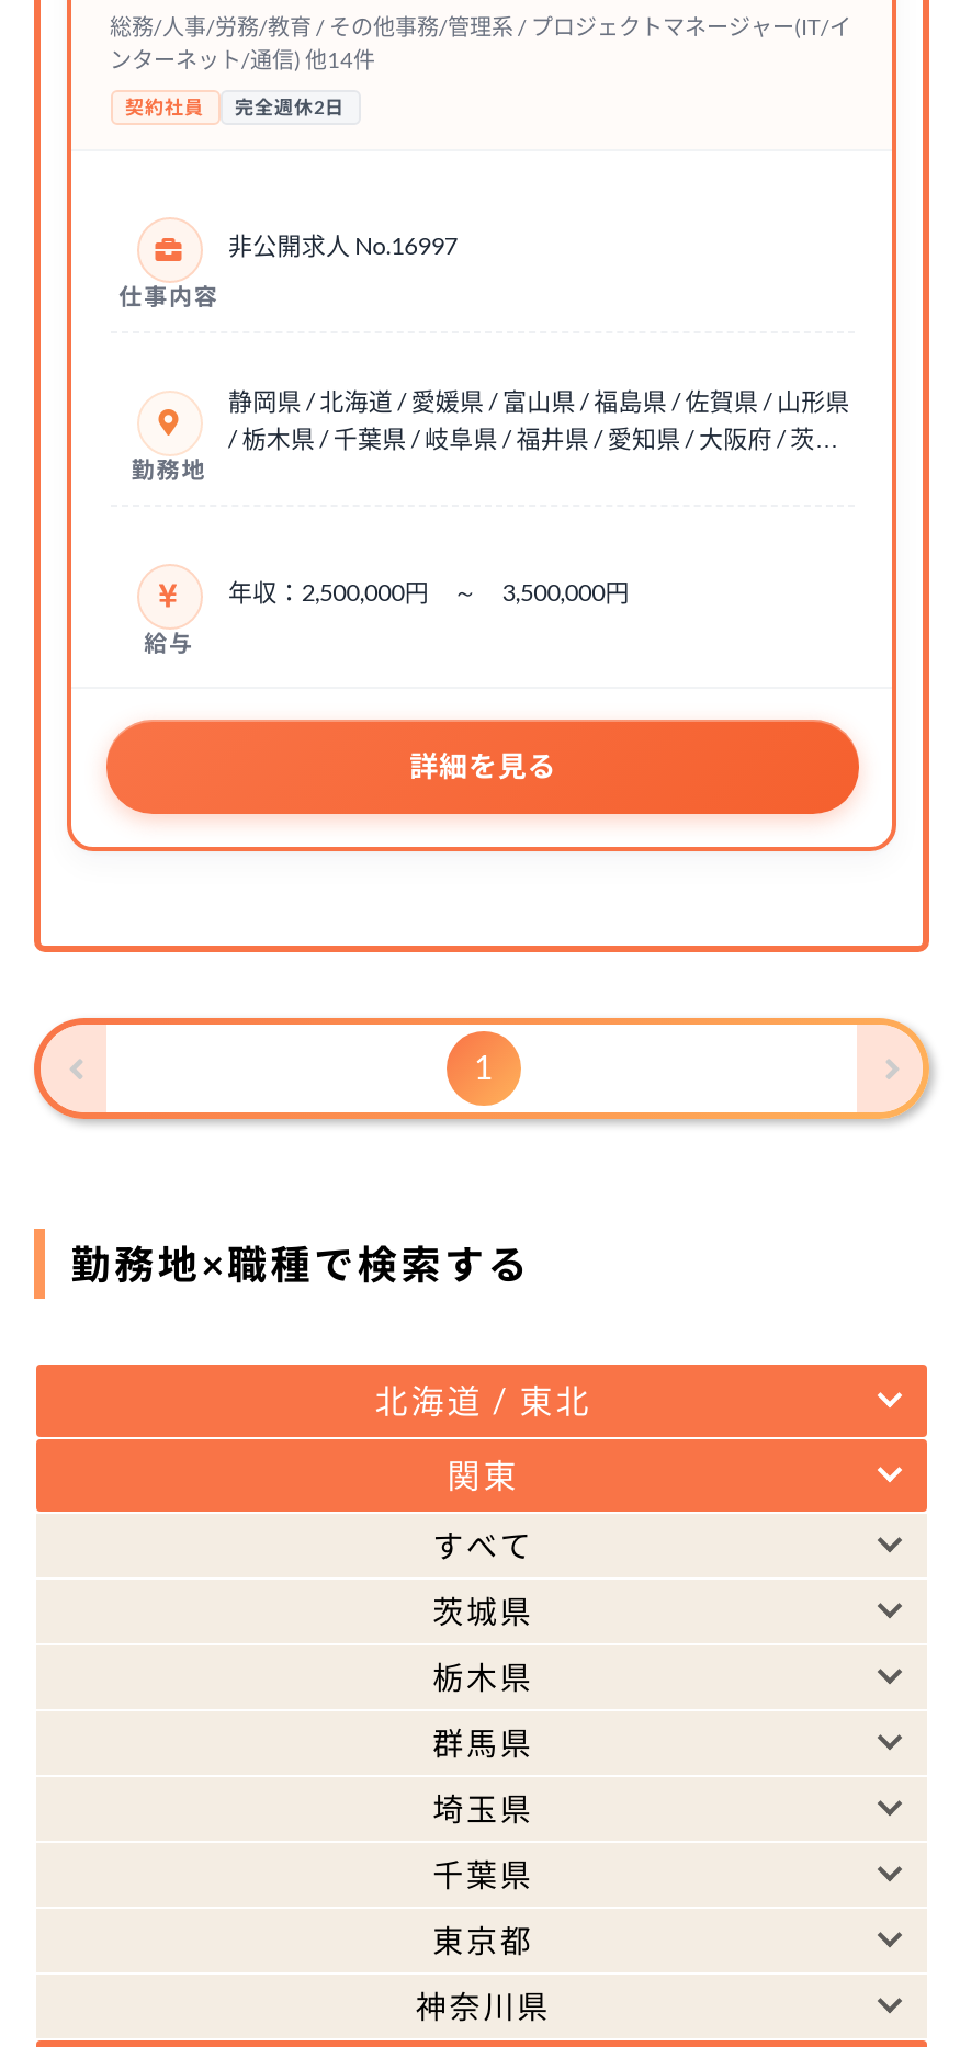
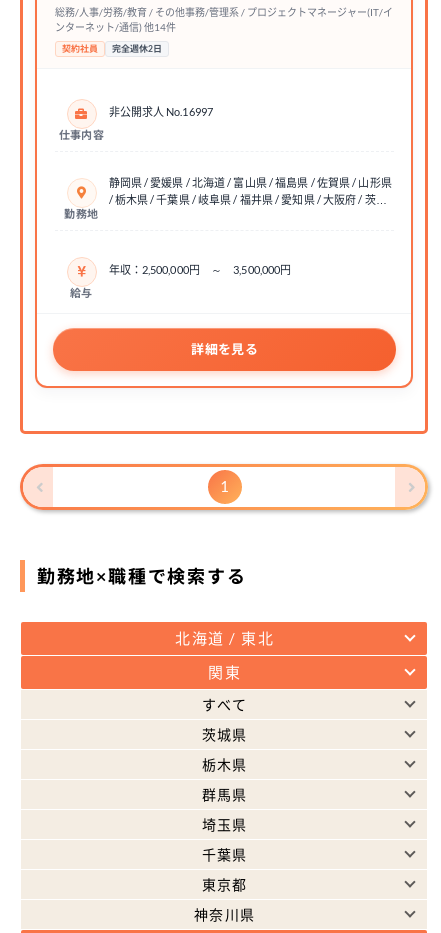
[228,385,850,414] 静岡県 / 北海道 / 愛媛県 / 富山県 / 福島県 / 佐賀県 / 山形県 -> [108,175,392,188] 静岡県 / 愛媛県 / 北海道 / 富山県 / 福島県 / 佐賀県 / 山形県

